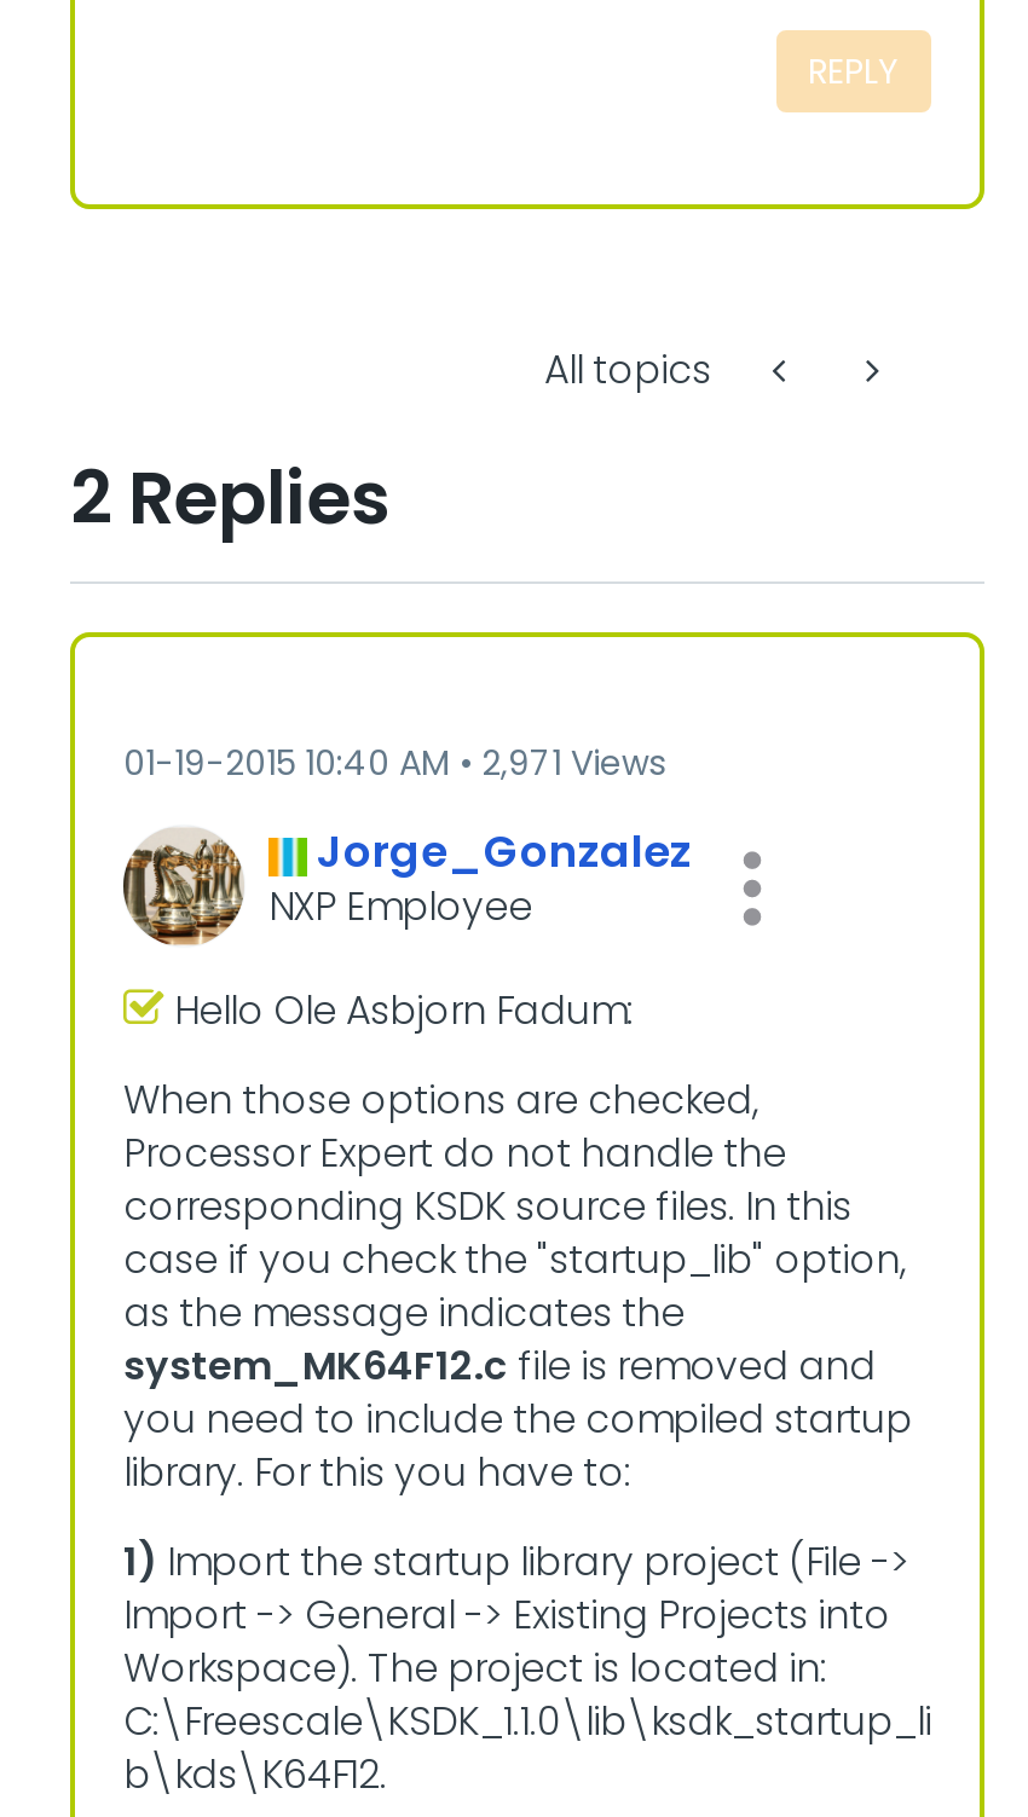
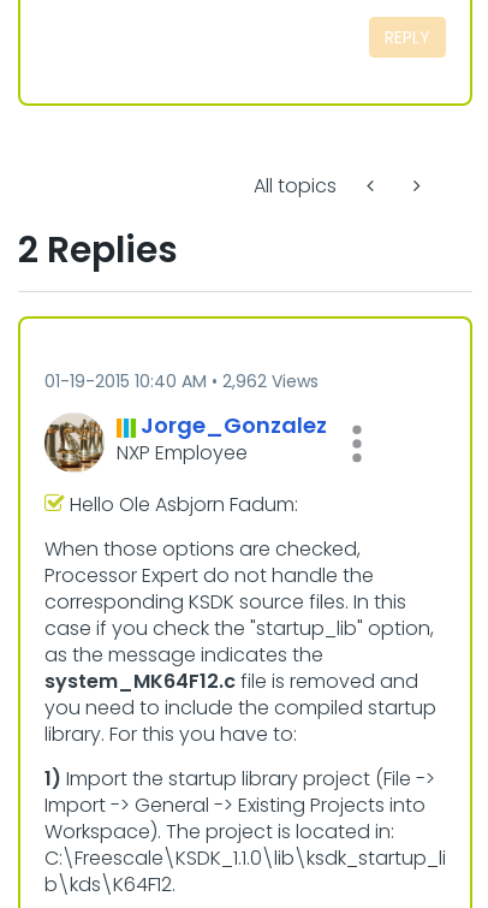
[123,739,665,787] 01-19-2015 10:40 AM 2,971 Views -> [44,369,319,394] 01-19-2015 10:40 AM 2,962 Views

